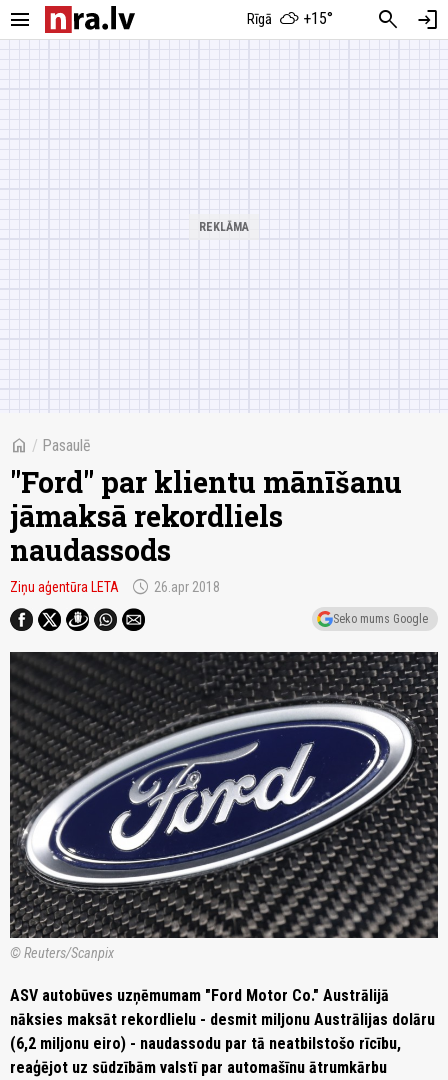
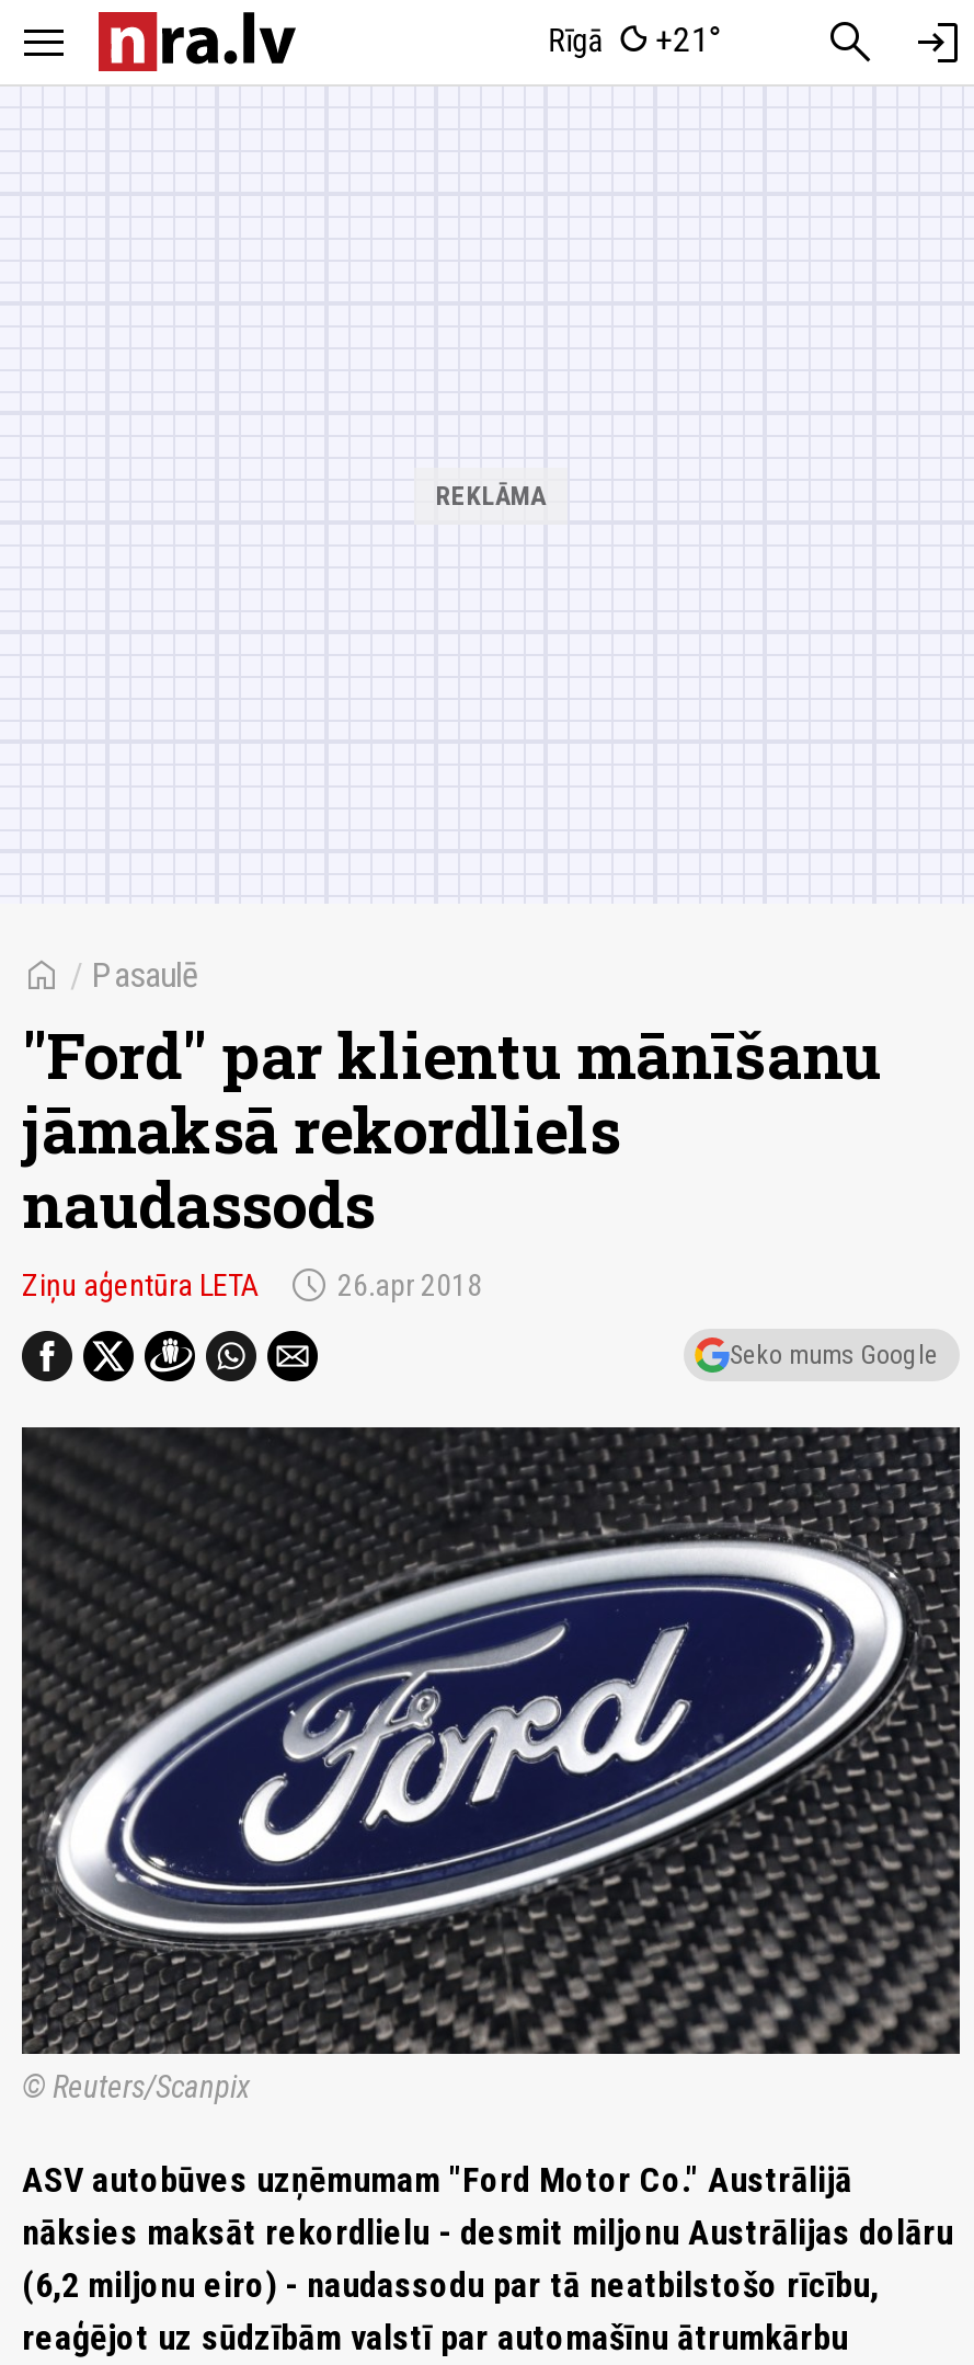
[247,9,333,28] Rīgā +15° -> [548,19,721,60] Rīgā +21°

